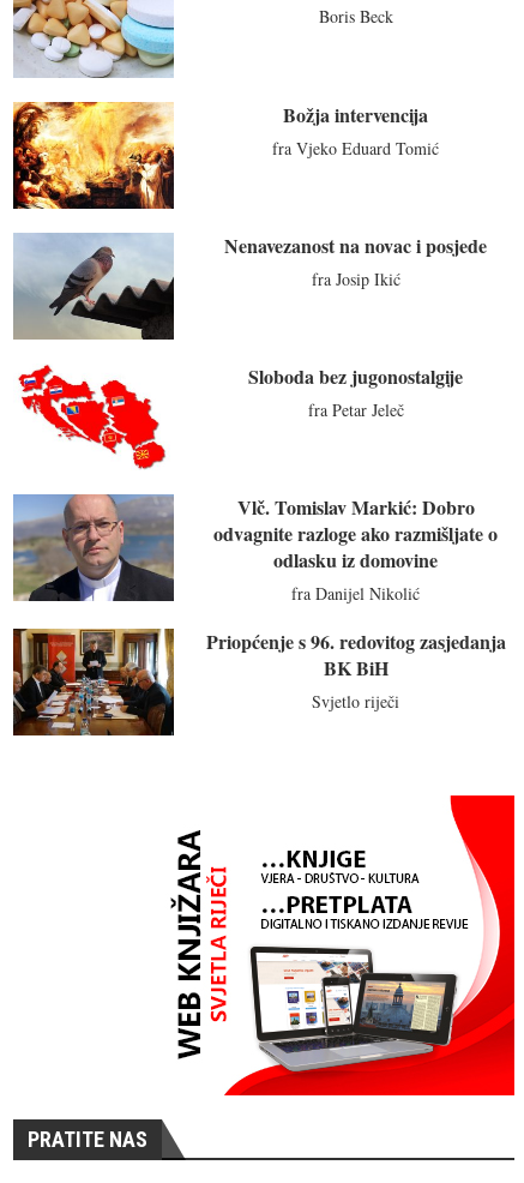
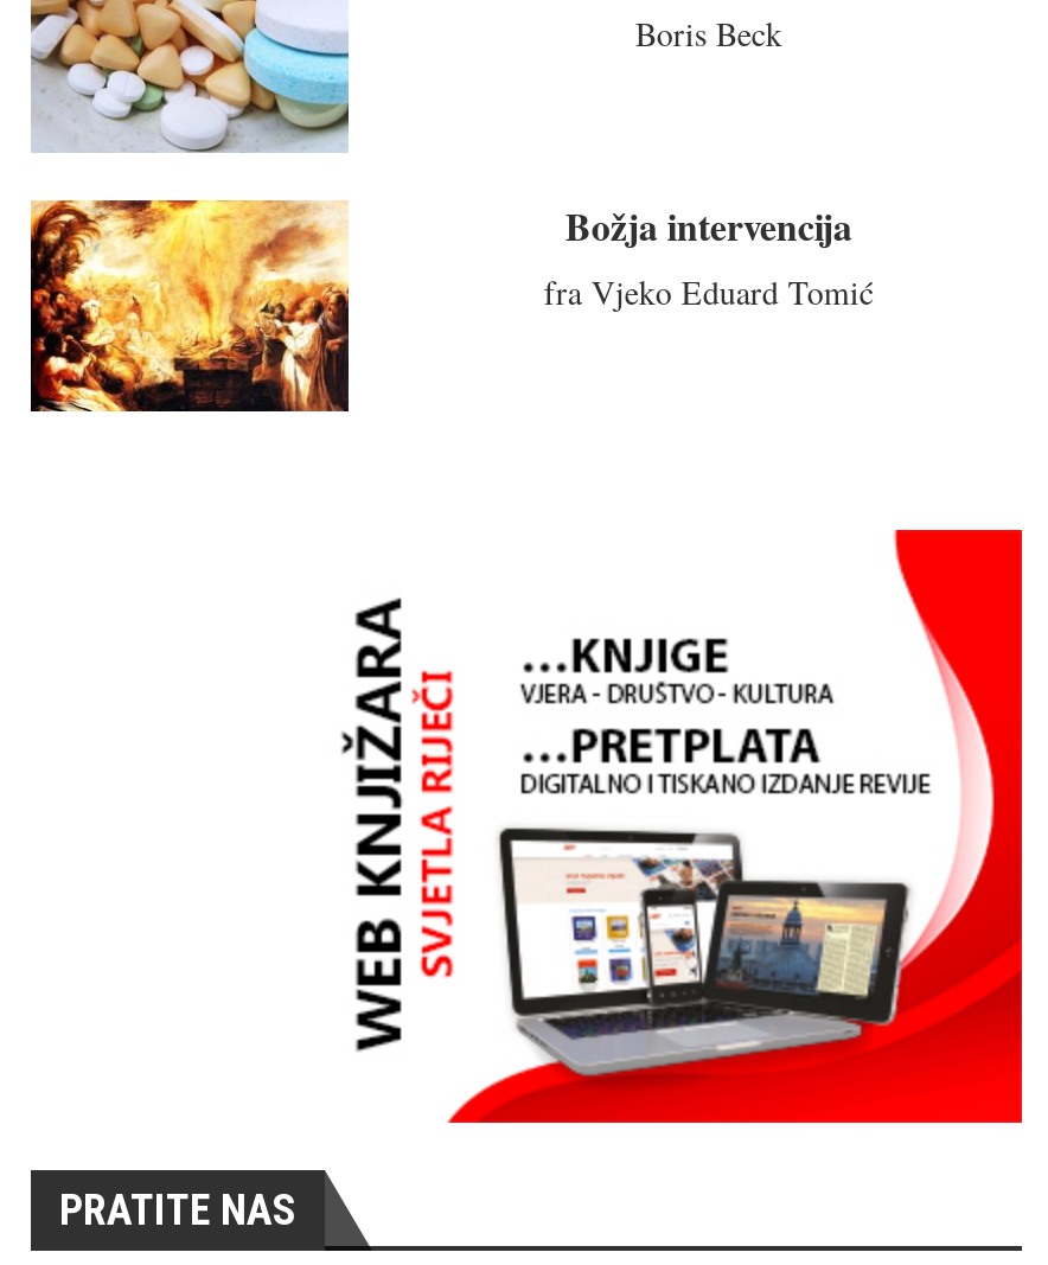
[13,233,175,341] [image] -> none
[225,231,487,290] Nenavezanost na novac i posjede | fra Josip Ikić -> none
[18,364,167,470] [image] -> none
[249,362,463,421] Sloboda bez jugonostalgije | fra Petar Jeleč -> none
[12,493,506,713] [image] | Vlč. Tomislav Markić: Dobro | odvagnite razloge ako razmišljate o | odlasku iz domovine | fra Danijel Nikolić | Priopćenje s 96. redovitog zasjedanja | BK BiH | Svjetlo riječi -> none
[12,627,175,737] [image] -> none

